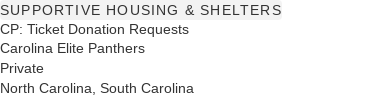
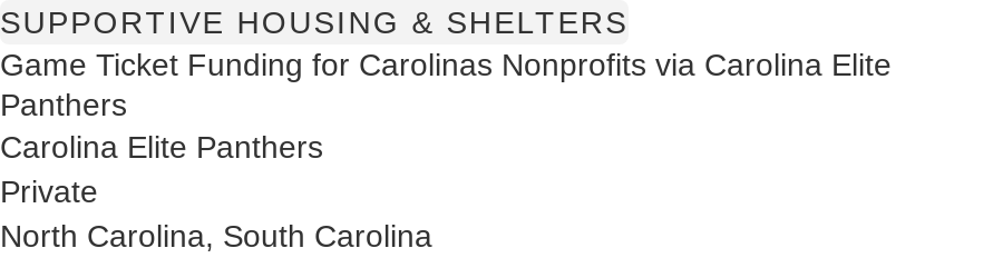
[0,21,189,37] CP: Ticket Donation Requests -> [0,47,892,122] Game Ticket Funding for Carolinas Nonprofits via Carolina Elite | Panthers

